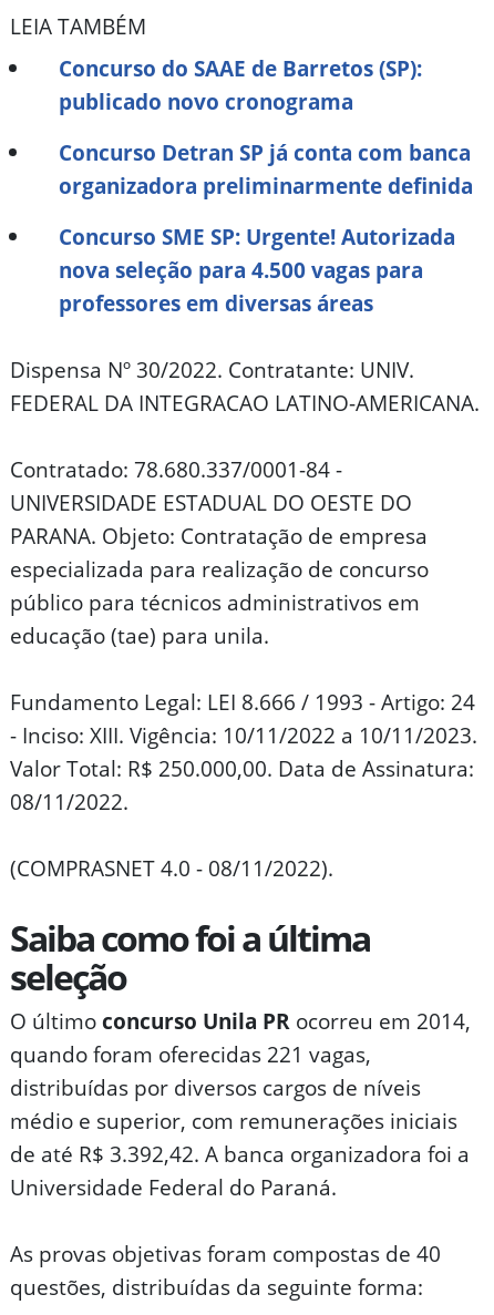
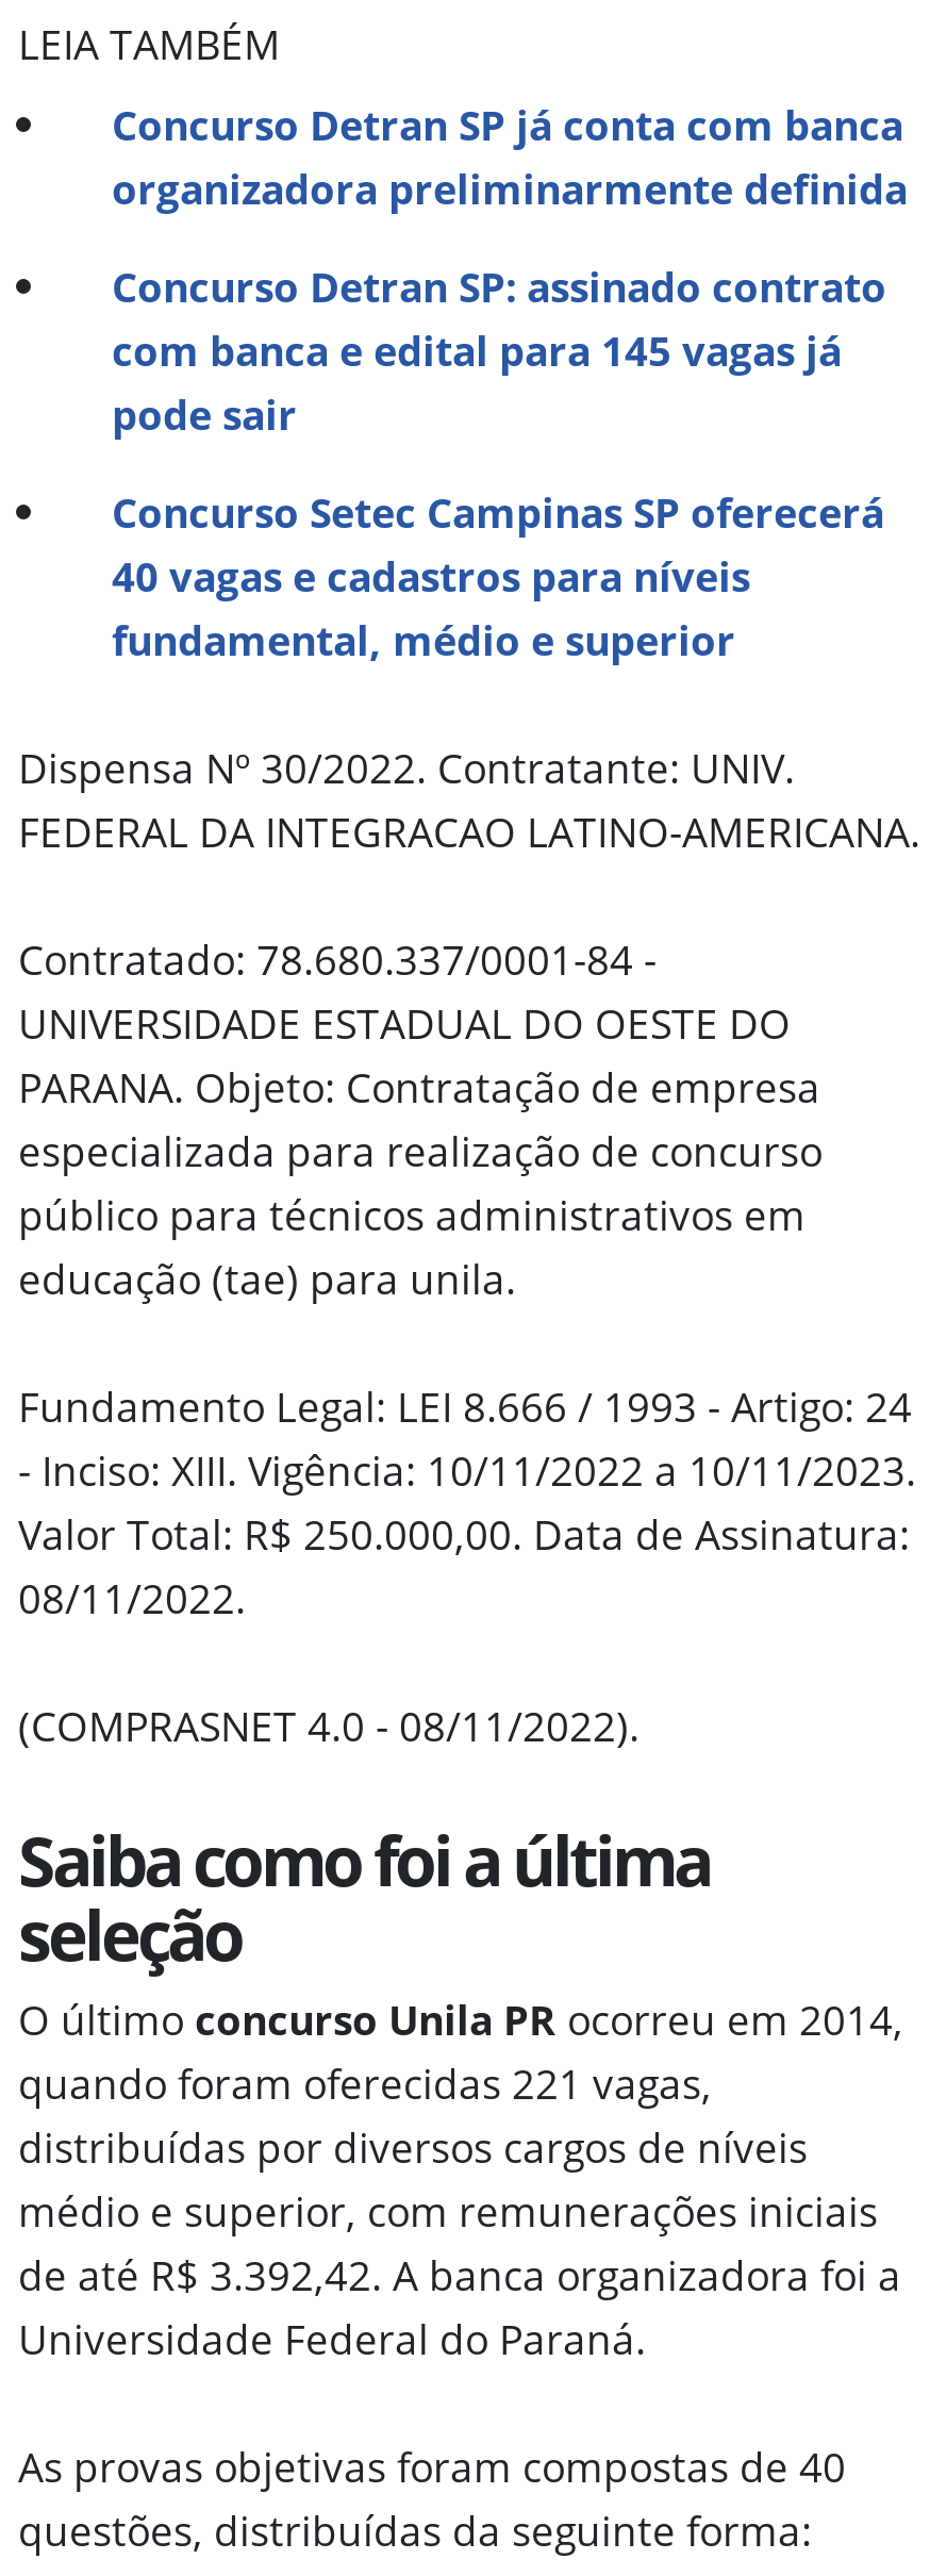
[59,53,422,116] Concurso do SAAE de Barretos (SP): | publicado novo cronograma -> none
moved [59,137,473,201] -> [112,96,908,217]: Concurso Detran SP já conta com banca | organizadora preliminarmente definida
[59,222,455,318] Concurso SME SP: Urgente! Autorizada | nova seleção para 4.500 vagas para | professores em diversas áreas -> [112,258,886,668] Concurso Detran SP: assinado contrato | com banca e edital para 145 vagas já | pode sair | Concurso Setec Campinas SP oferecerá | 40 vagas e cadastros para níveis | fundamental, médio e superior

